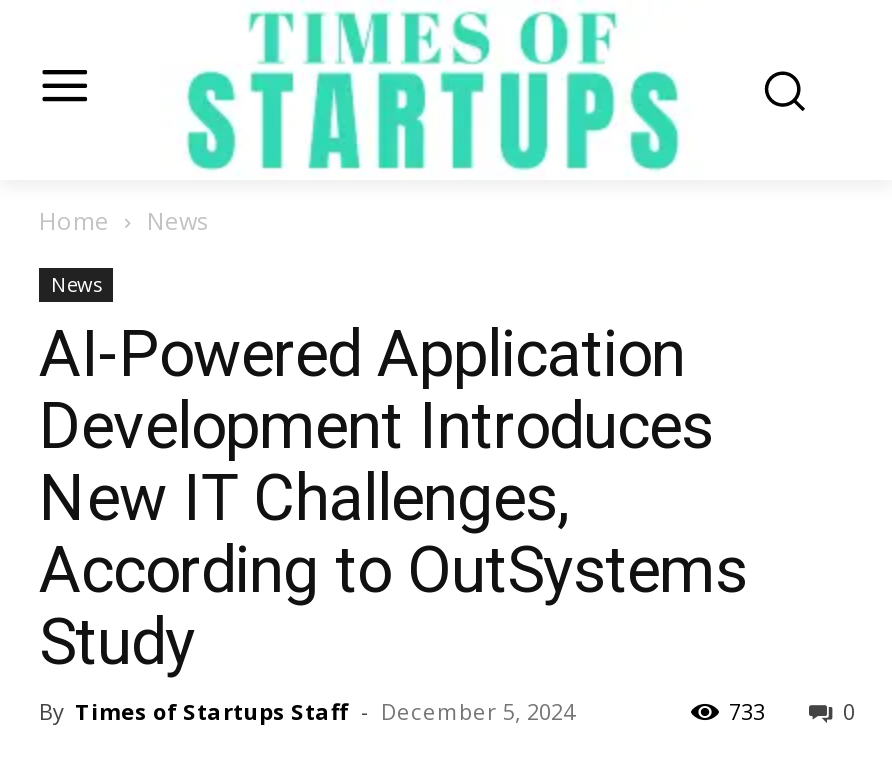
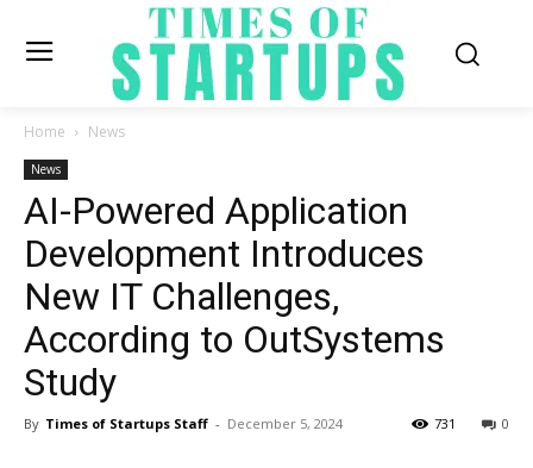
[729,696,765,726] 733 -> [434,414,456,432] 731

